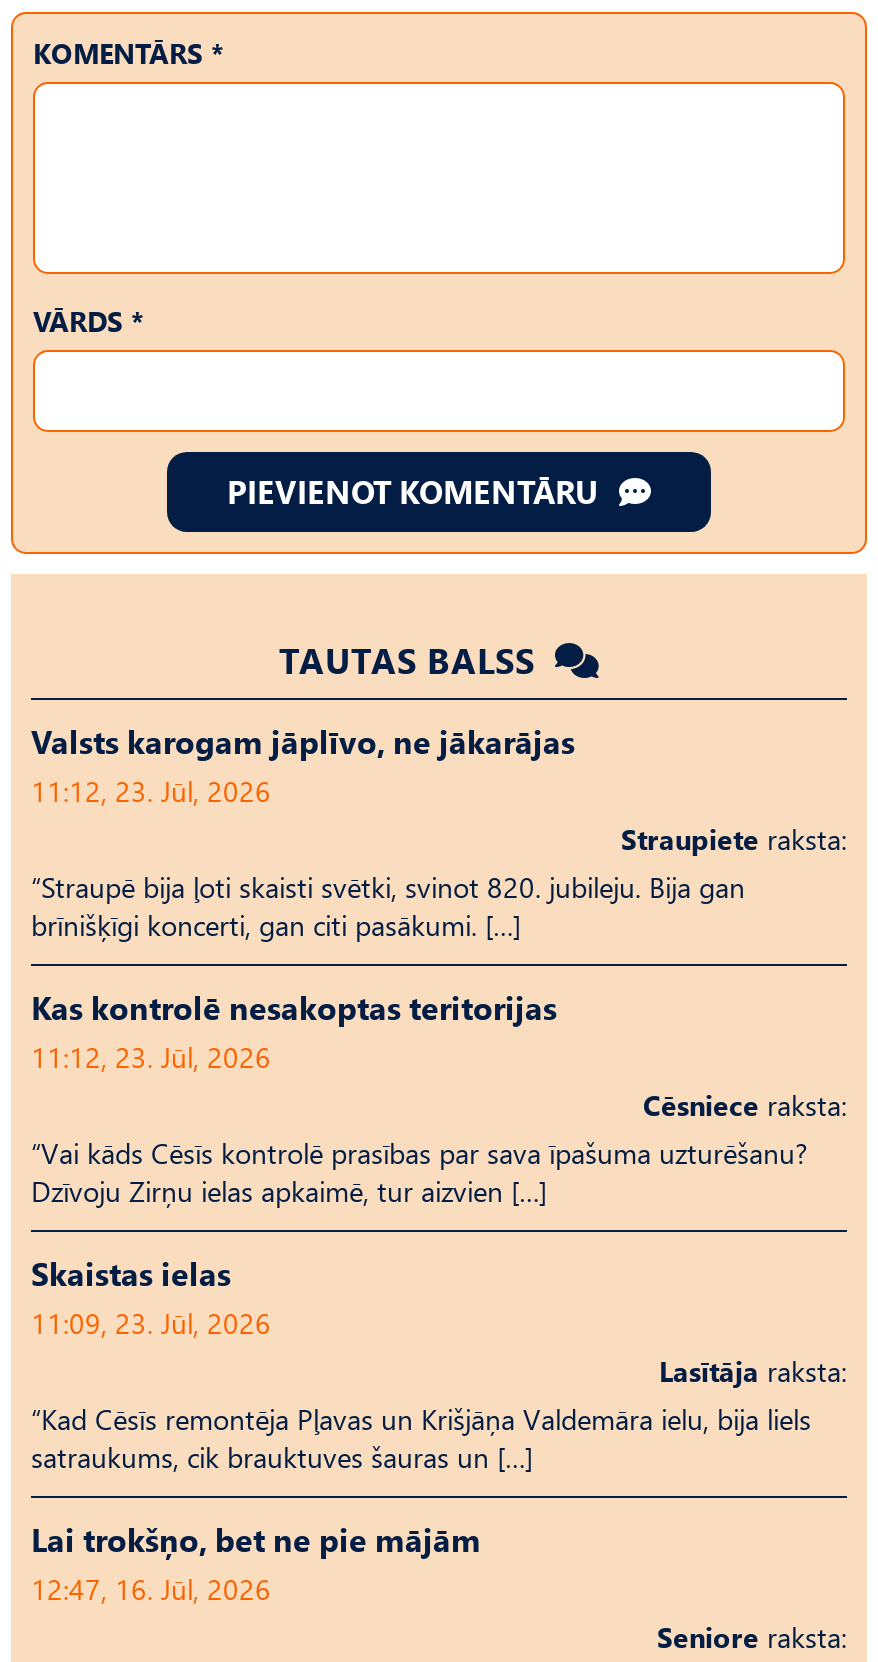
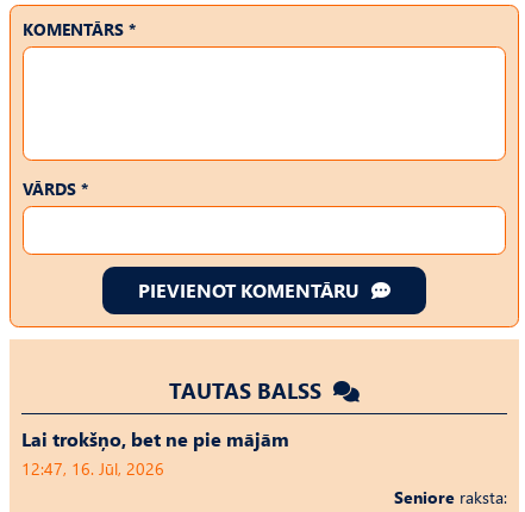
[31,719,847,1475] Valsts karogam jāplīvo, ne jākarājas | 11:12, 23. Jūl, 2026 | Straupiete raksta: | “Straupē bija ļoti skaisti svētki, svinot 820. jubileju. Bija gan | brīnišķīgi koncerti, gan citi pasākumi. […] | Kas kontrolē nesakoptas teritorijas | 11:12, 23. Jūl, 2026 | Cēsniece raksta: | “Vai kāds Cēsīs kontrolē prasības par sava īpašuma uzturēšanu? | Dzīvoju Zirņu ielas apkaimē, tur aizvien […] | Skaistas ielas | 11:09, 23. Jūl, 2026 | Lasītāja raksta: | “Kad Cēsīs remontēja Pļavas un Krišjāņa Valdemāra ielu, bija liels | satraukums, cik brauktuves šauras un […] -> none

